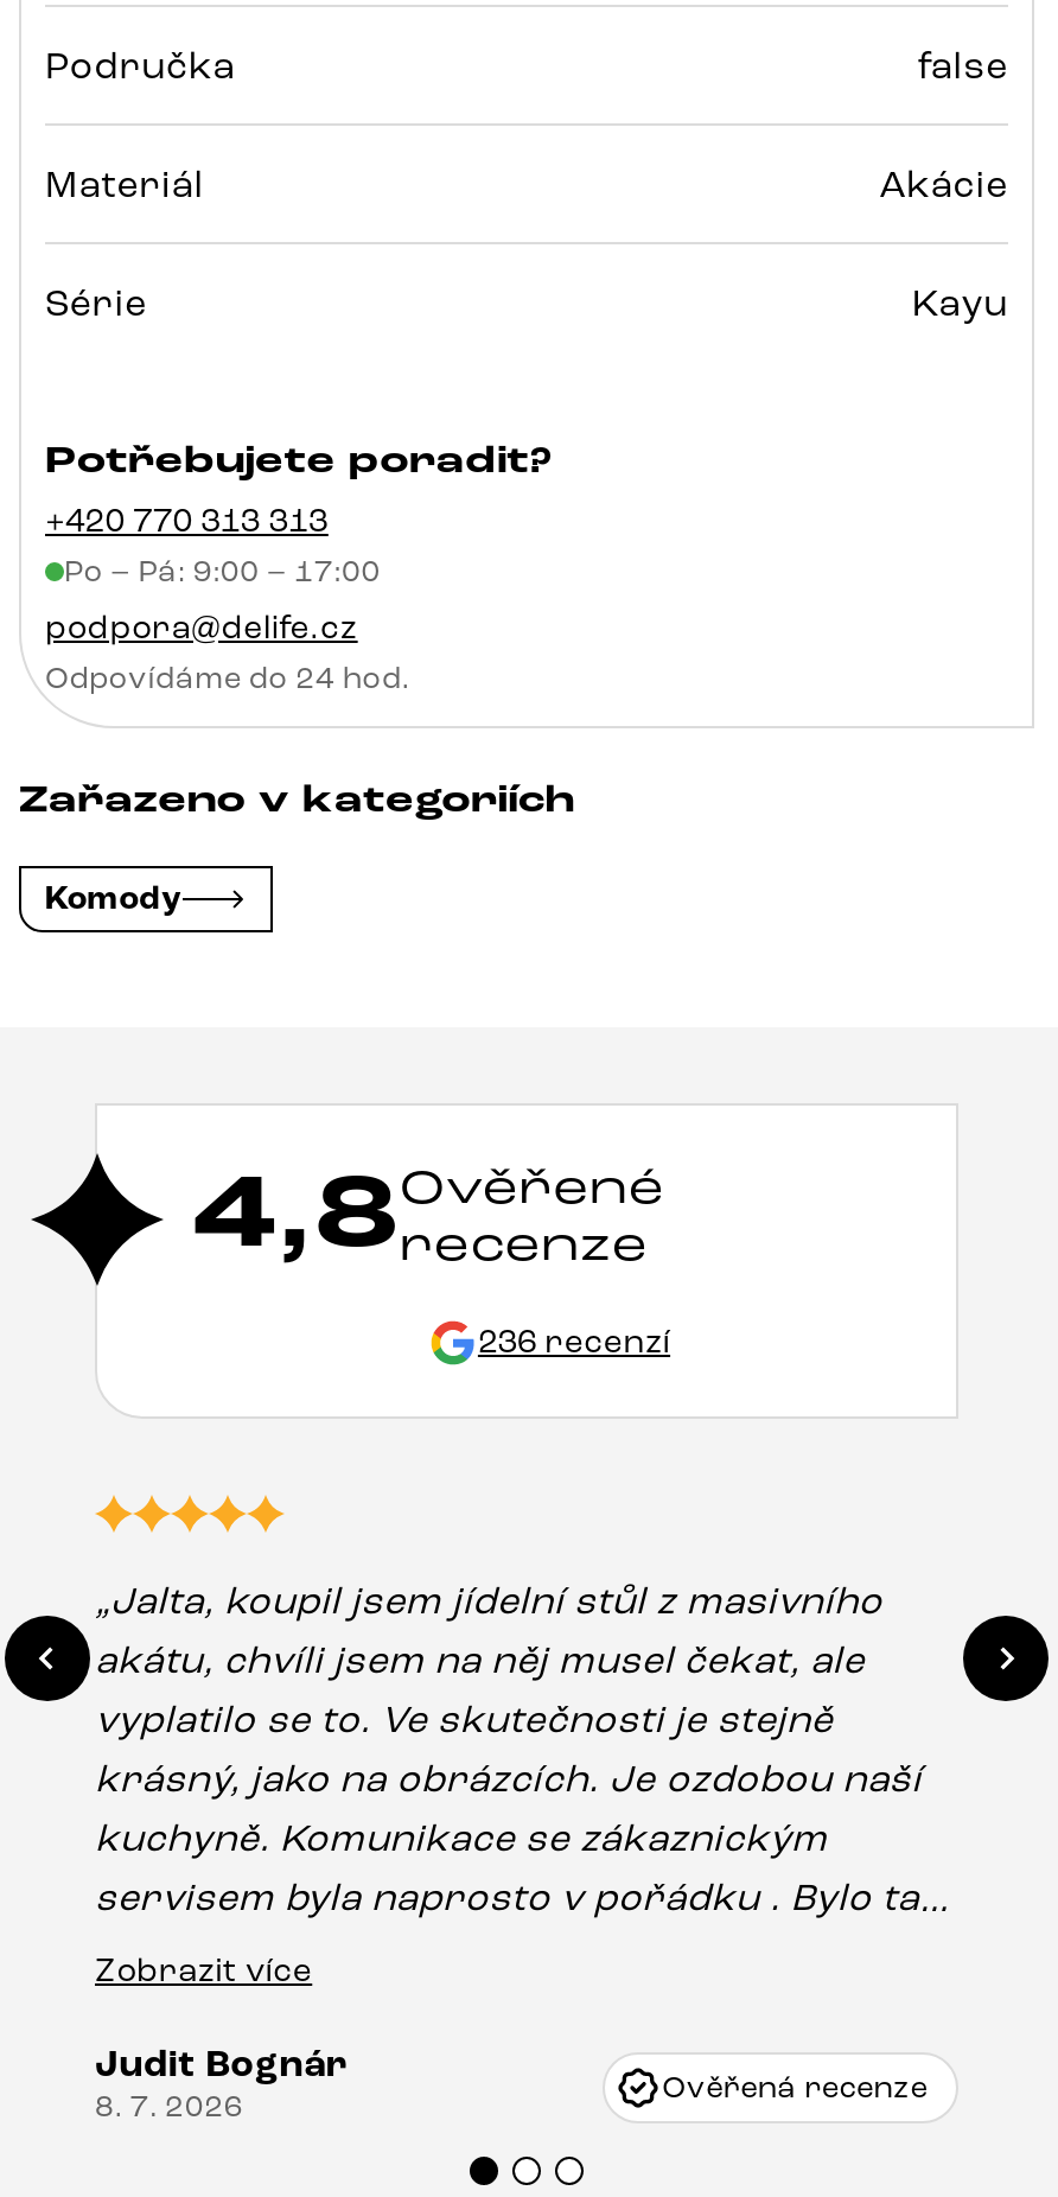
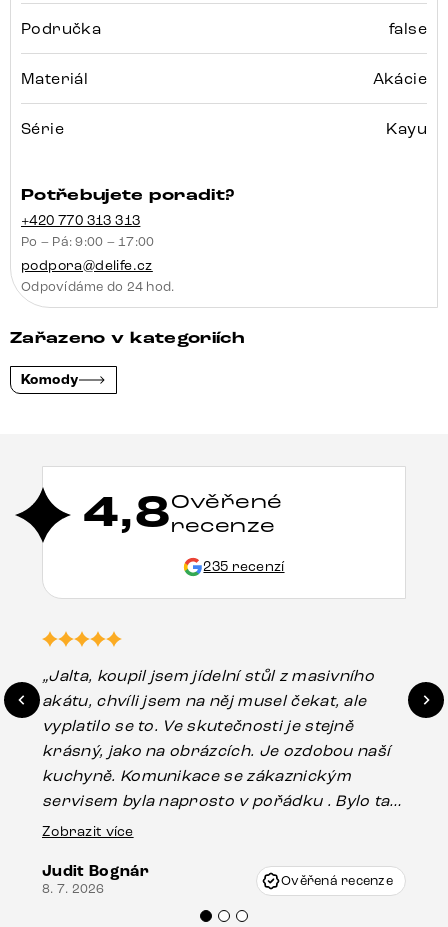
[478,1323,670,1363] 236 recenzí -> [203,558,284,575] 235 recenzí

